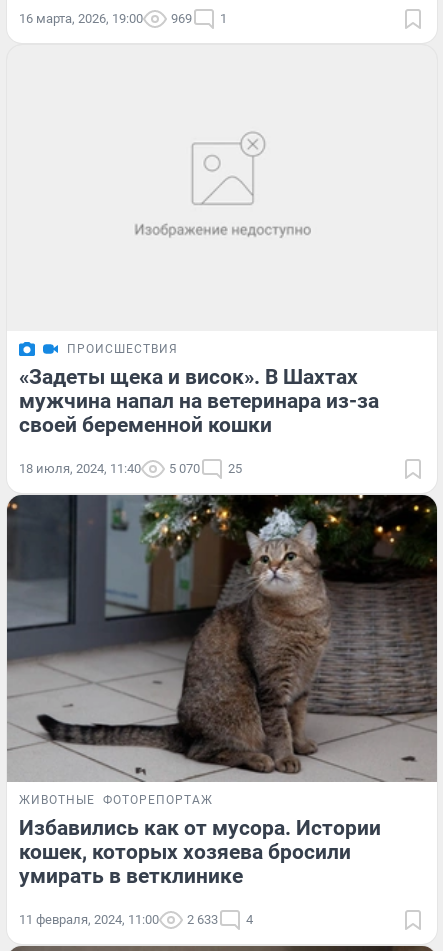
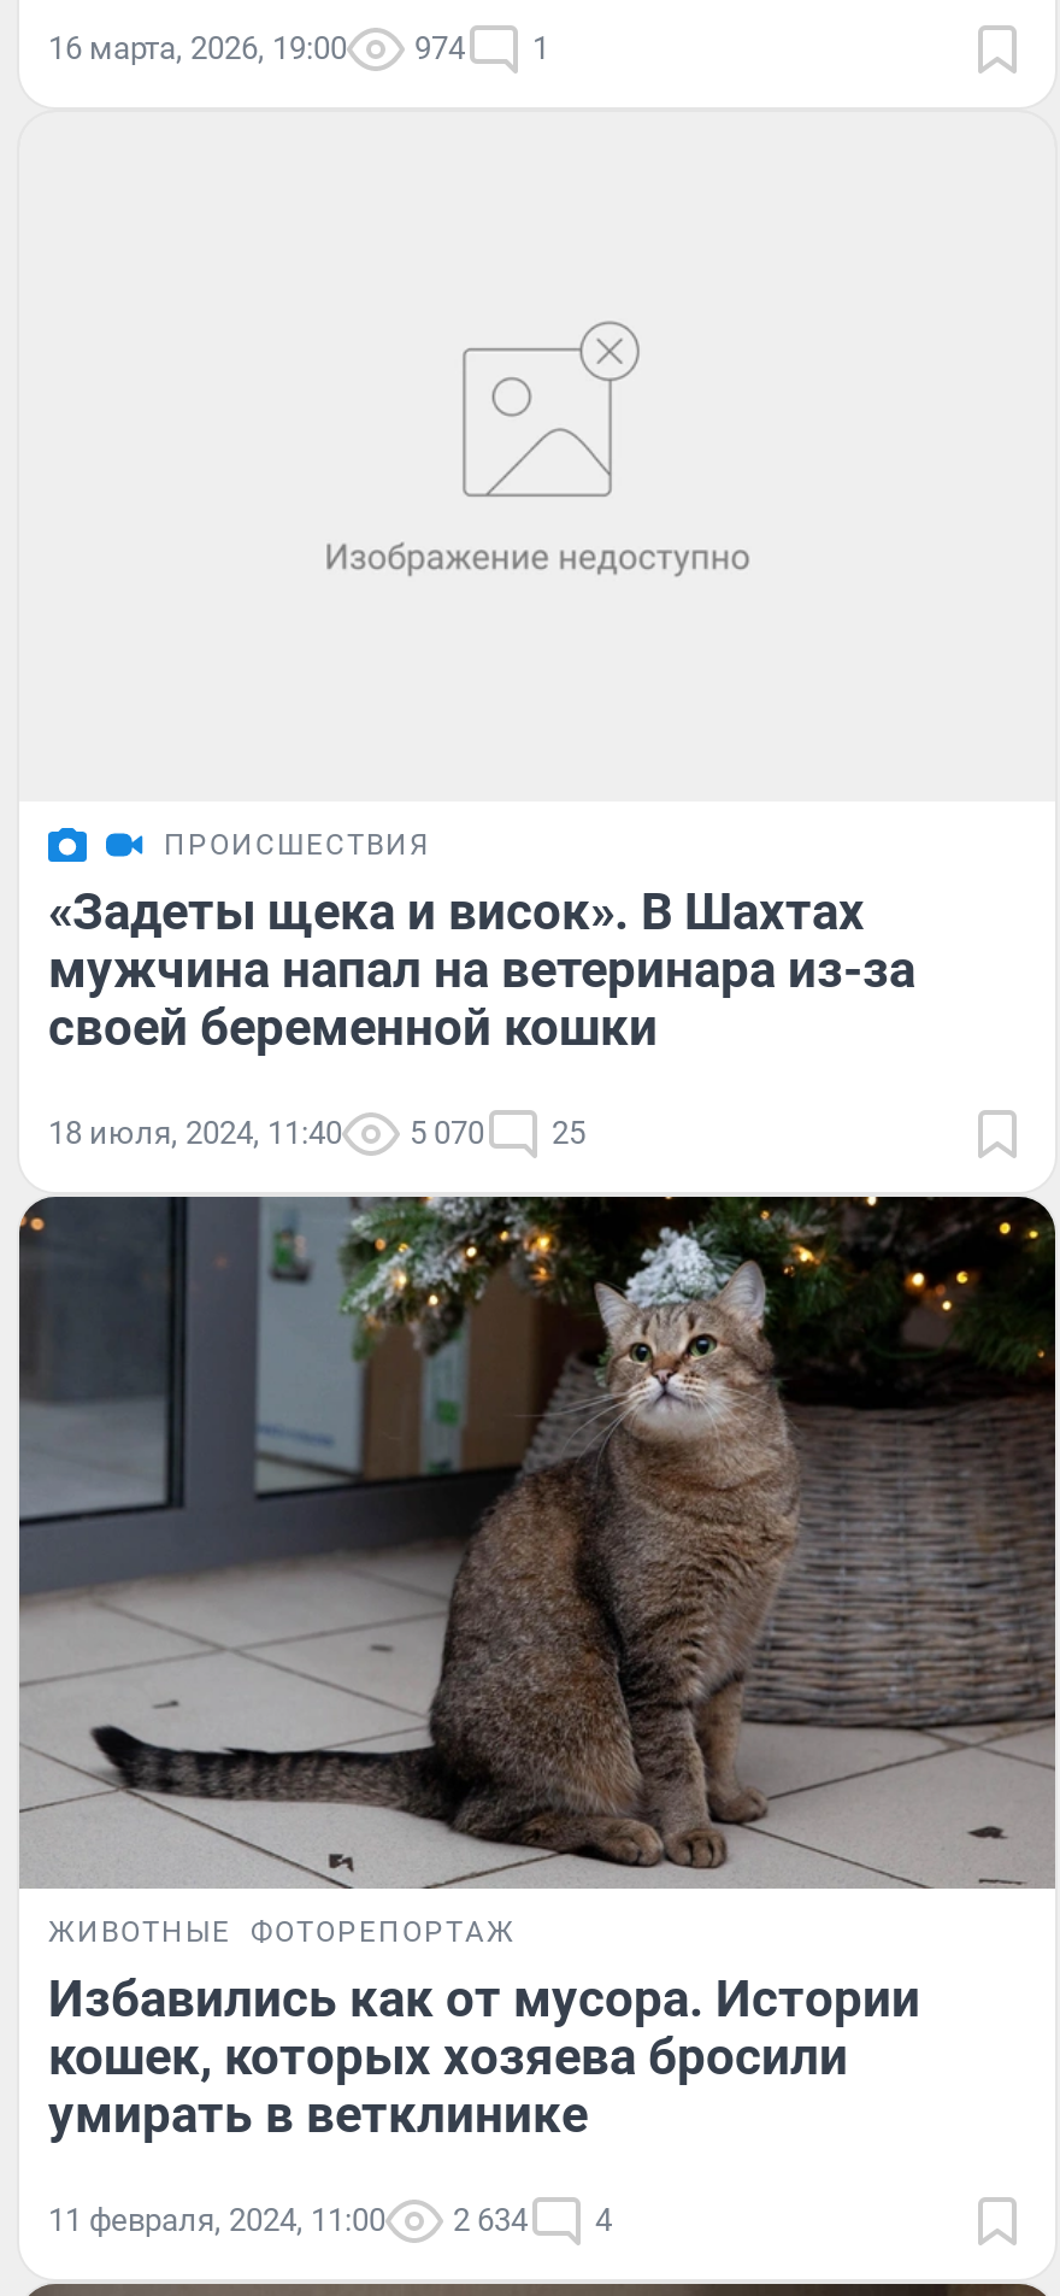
[19,11,227,26] 16 марта, 2026, 19:00 969 1 -> [48,29,549,66] 16 марта, 2026, 19:00 974 1
[19,912,253,927] 11 февраля, 2024, 11:00 2 633 4 -> [48,2202,612,2238] 11 февраля, 2024, 11:00 2 634 4

